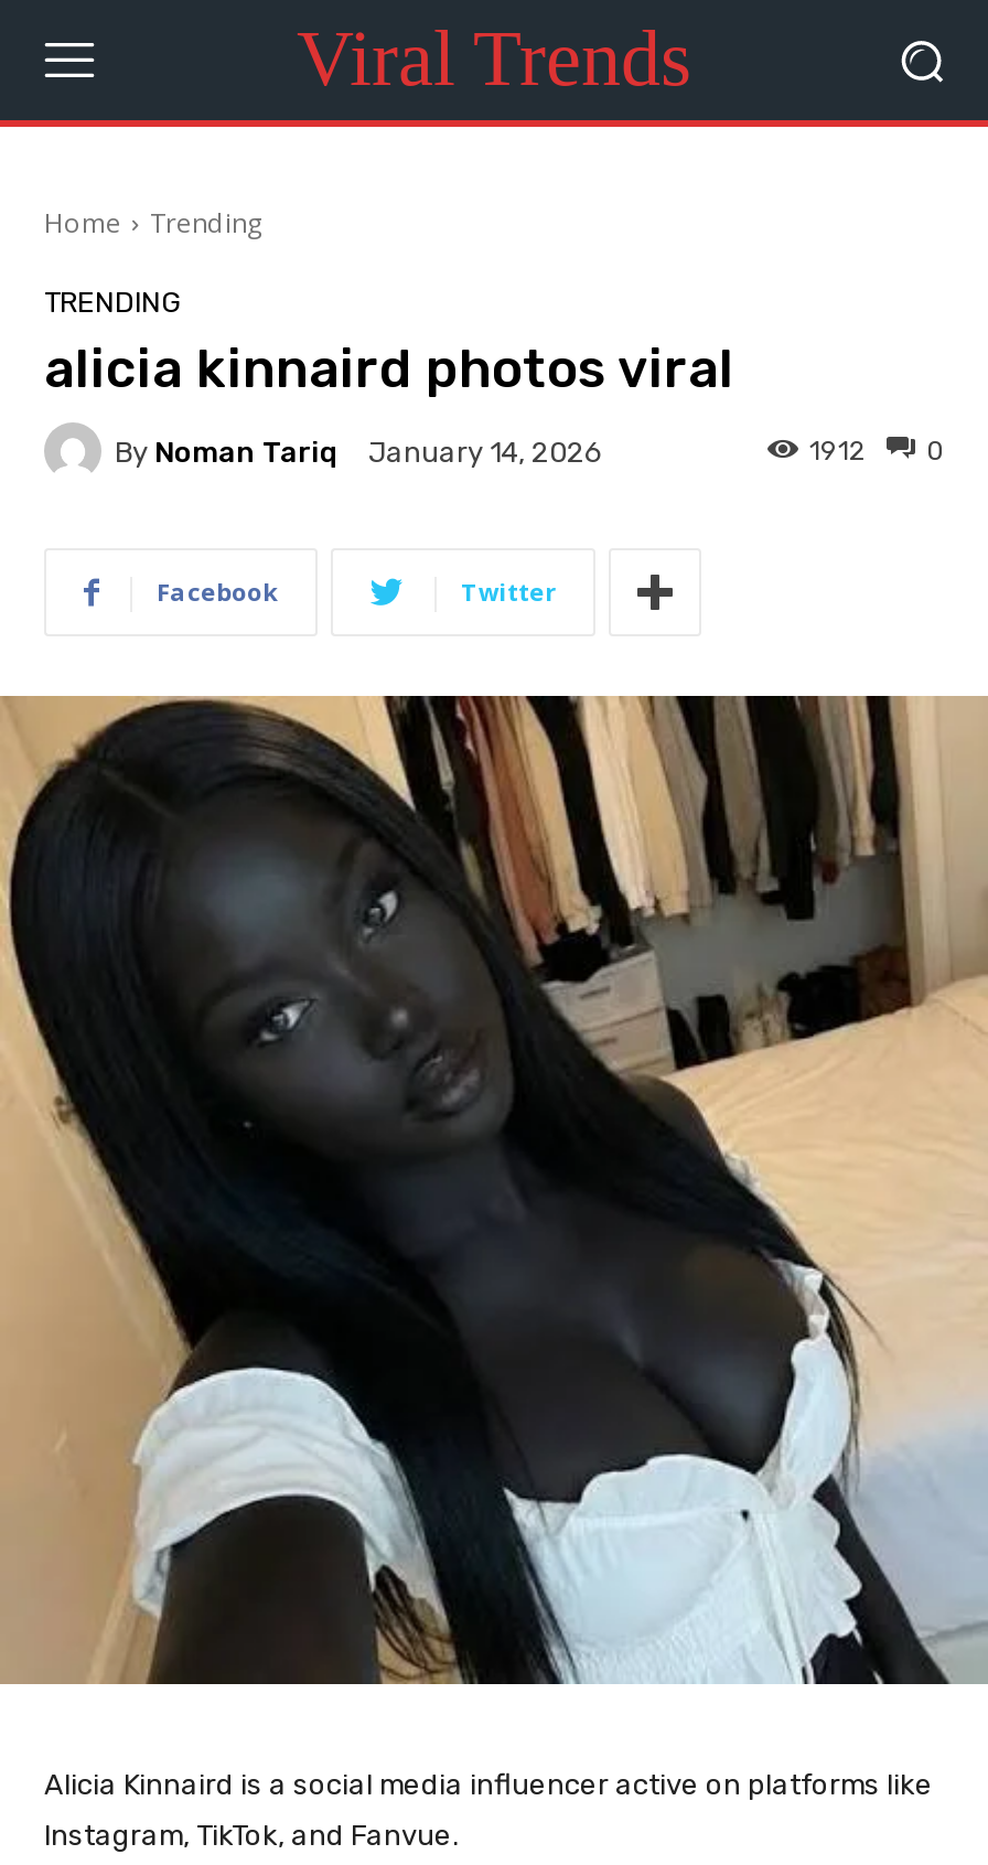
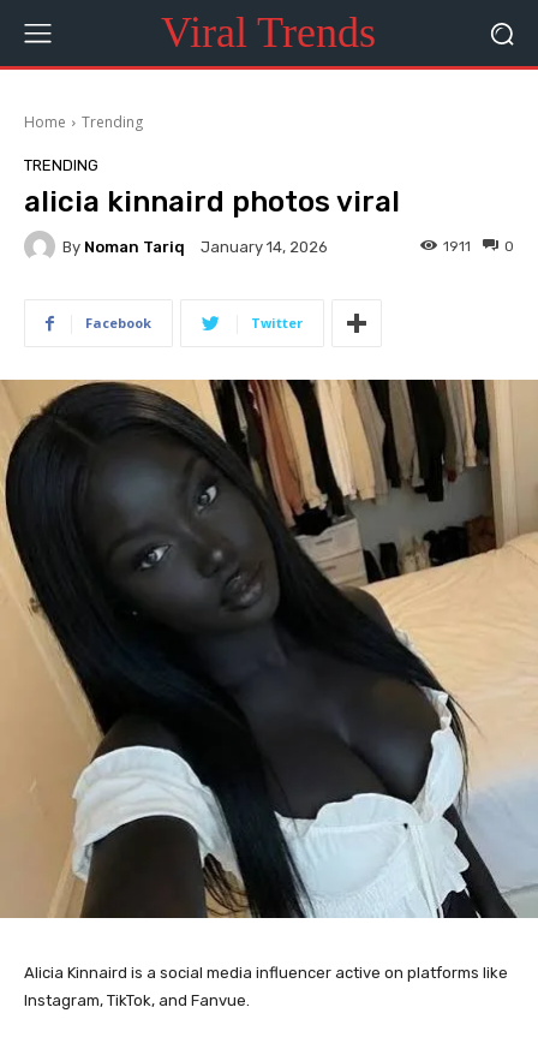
[809,435,944,466] 1912 0 -> [443,238,514,255] 1911 0

